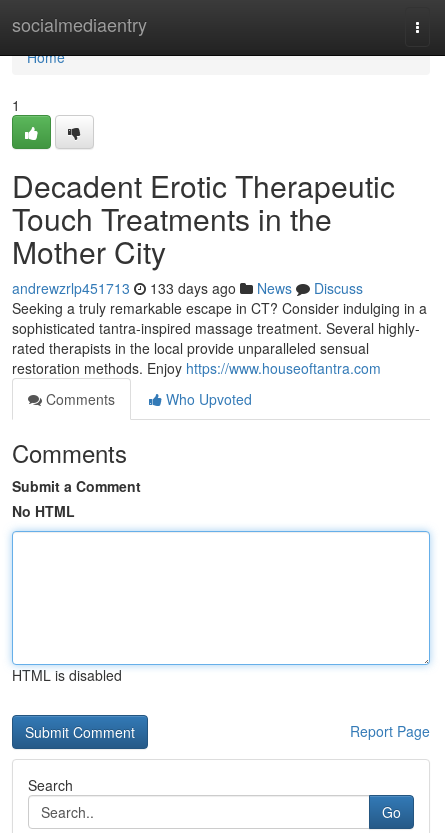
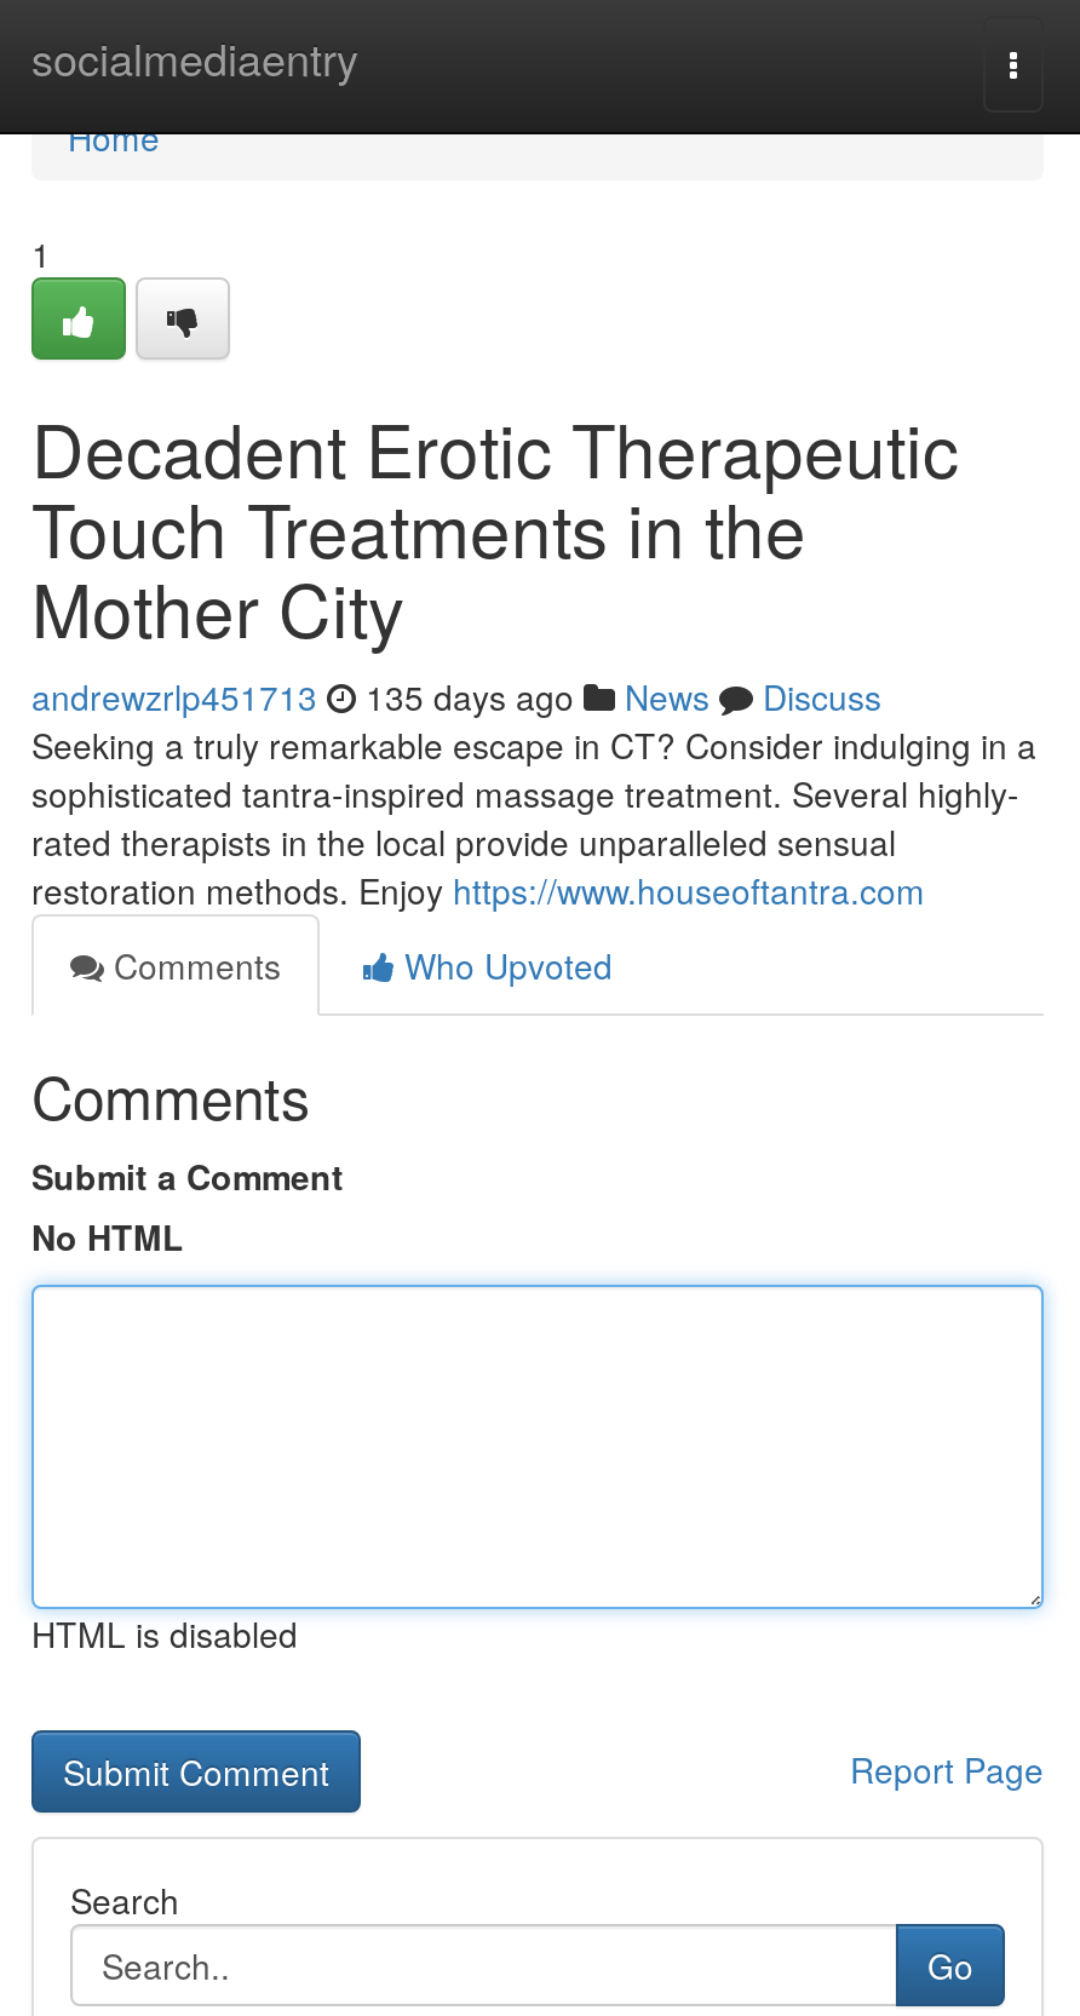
[12,278,363,298] andrewzrlp451713 133 days ago News Discuss -> [31,672,881,720] andrewzrlp451713 135 days ago News Discuss

